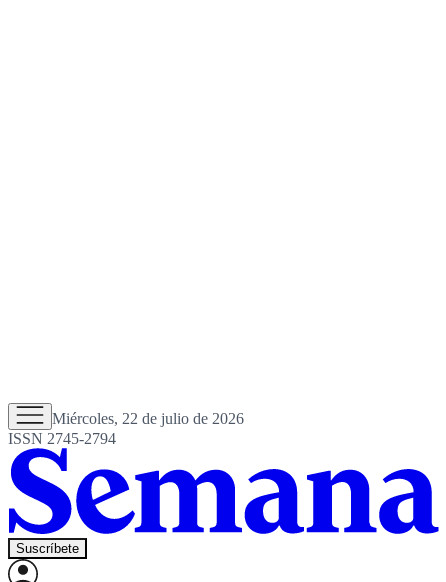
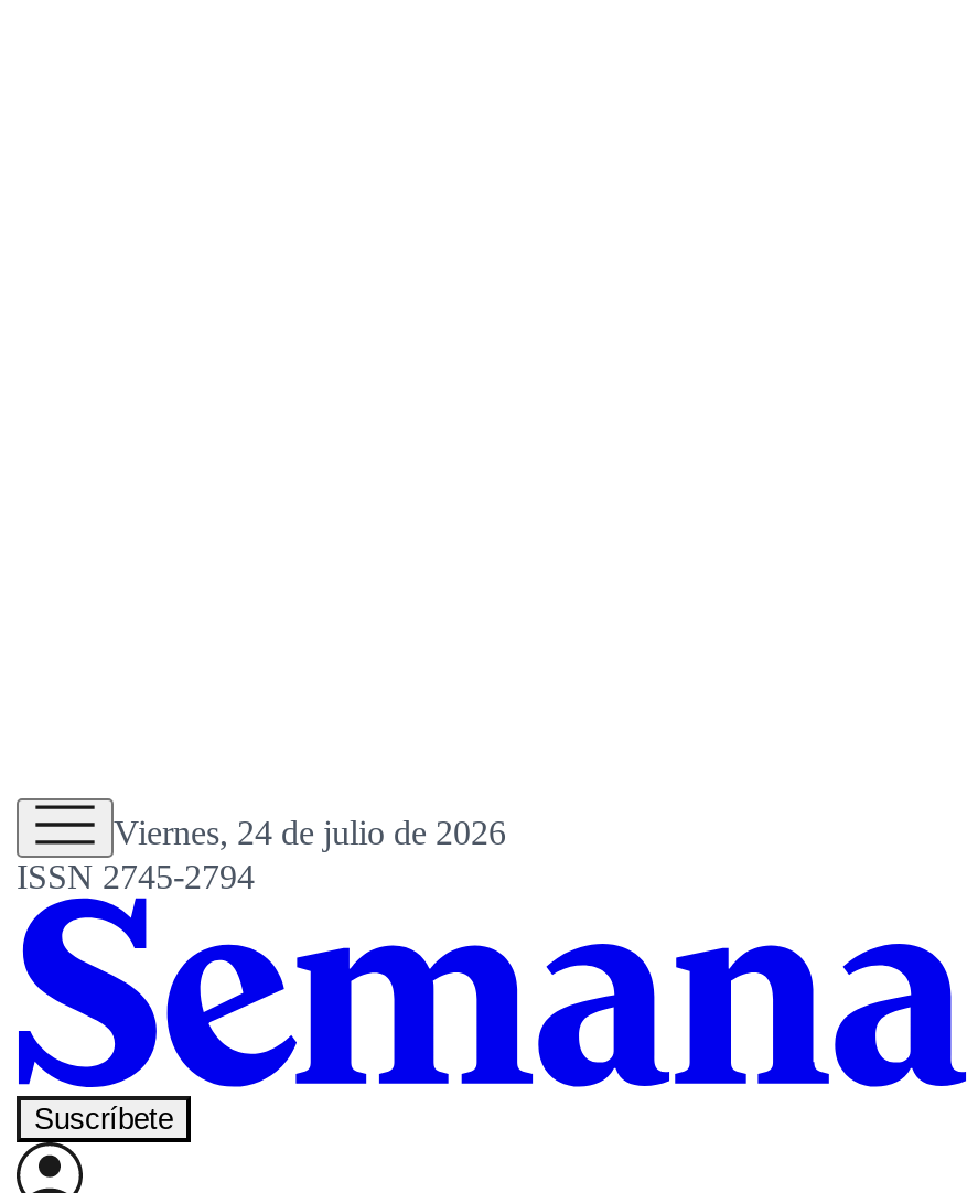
[52,410,244,427] Miércoles, 22 de julio de 2026 -> [114,814,506,851] Viernes, 24 de julio de 2026

